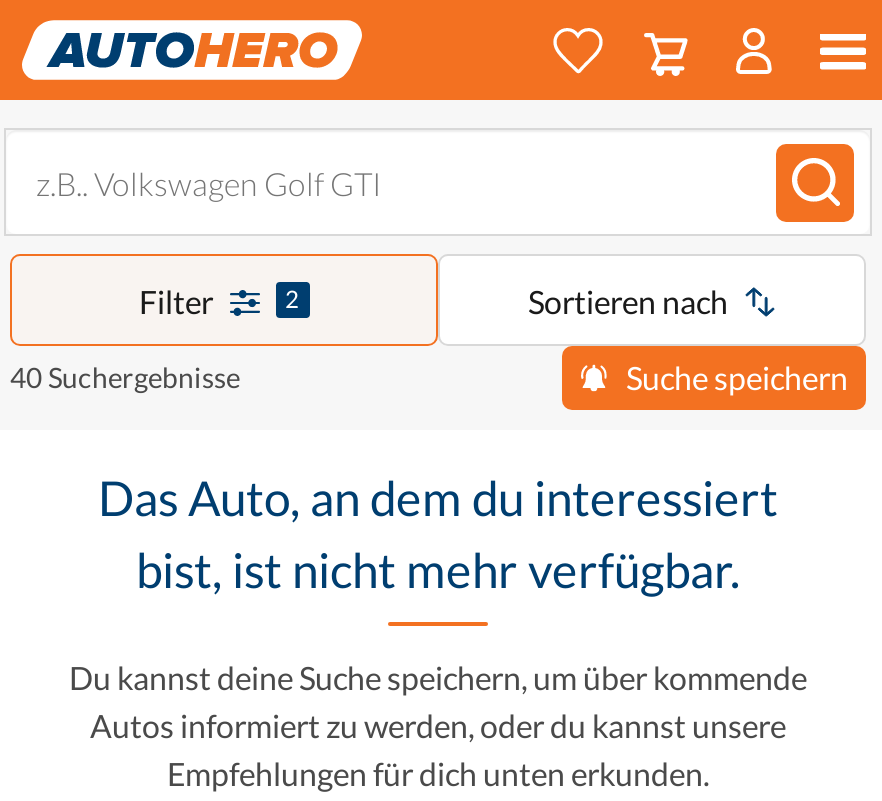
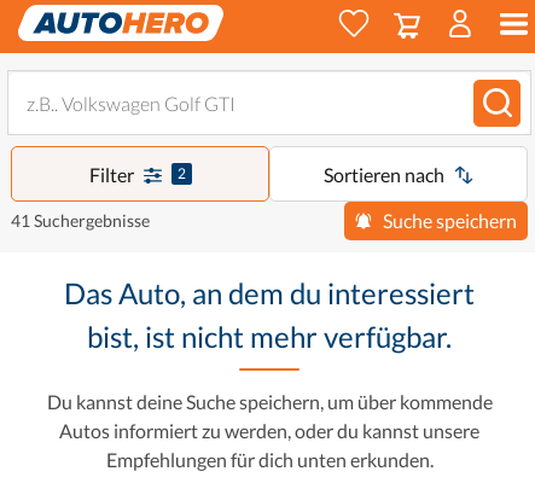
[10,360,240,394] 40 Suchergebnisse -> [11,210,150,231] 41 Suchergebnisse

